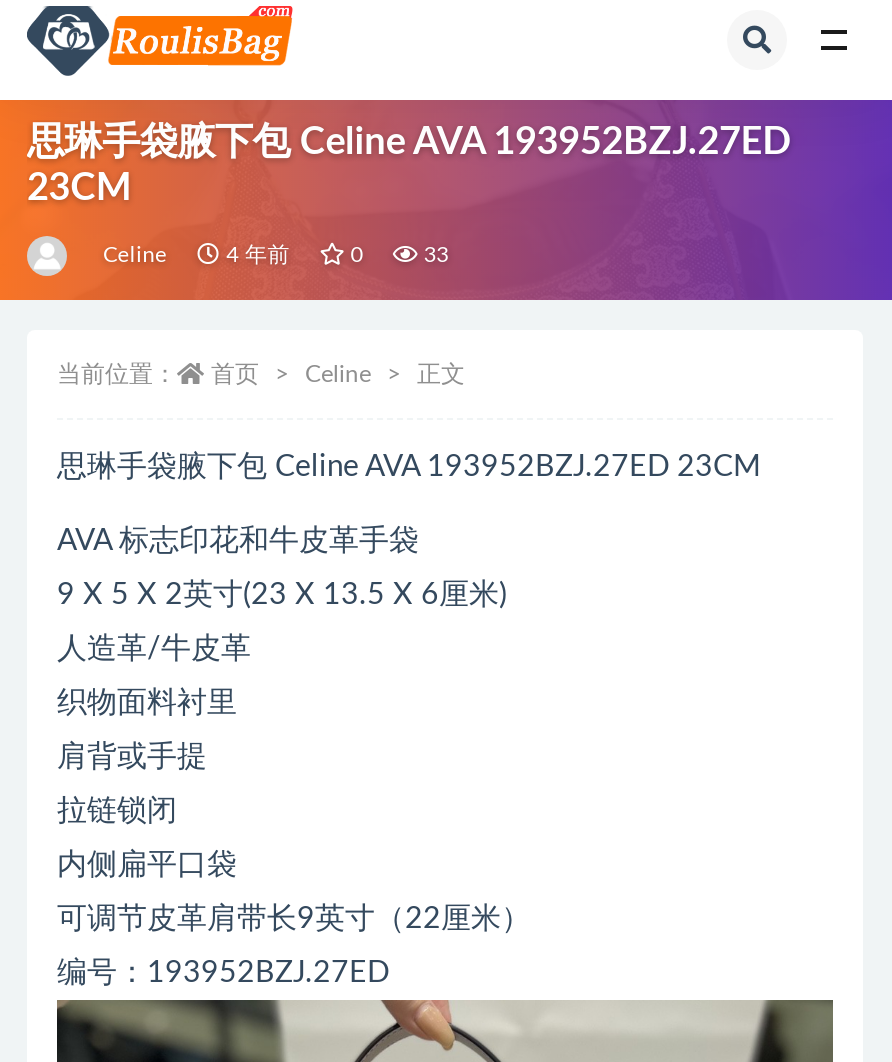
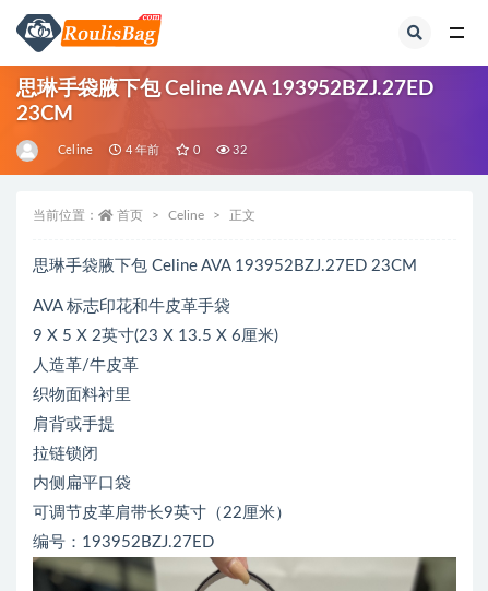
[417,244,449,266] 33 -> [229,144,247,156] 32

